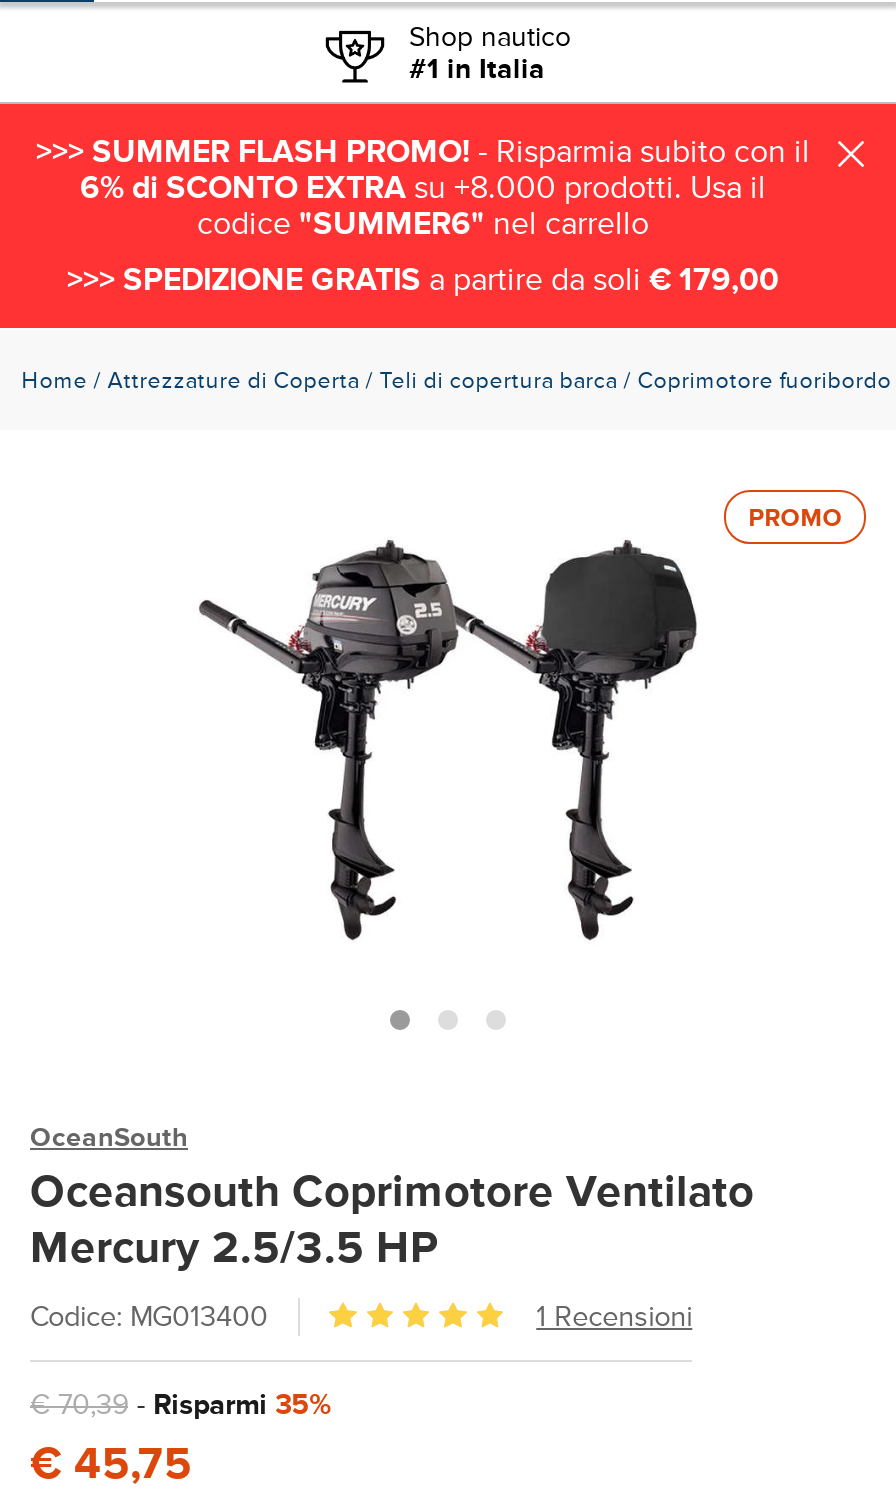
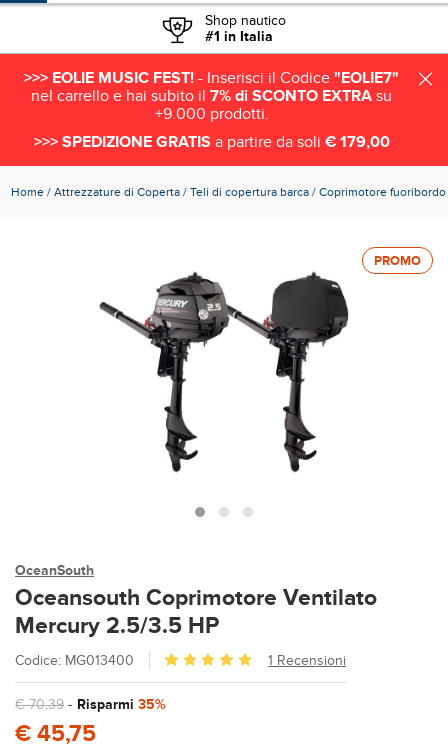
[36,132,810,244] >>> SUMMER FLASH PROMO! - Risparmia subito con il | 6% di SCONTO EXTRA su +8.000 prodotti. Usa il | codice "SUMMER6" nel carrello -> [24,68,399,124] >>> EOLIE MUSIC FEST! - Inserisci il Codice "EOLIE7" | nel carrello e hai subito il 7% di SCONTO EXTRA su | +9.000 prodotti.

